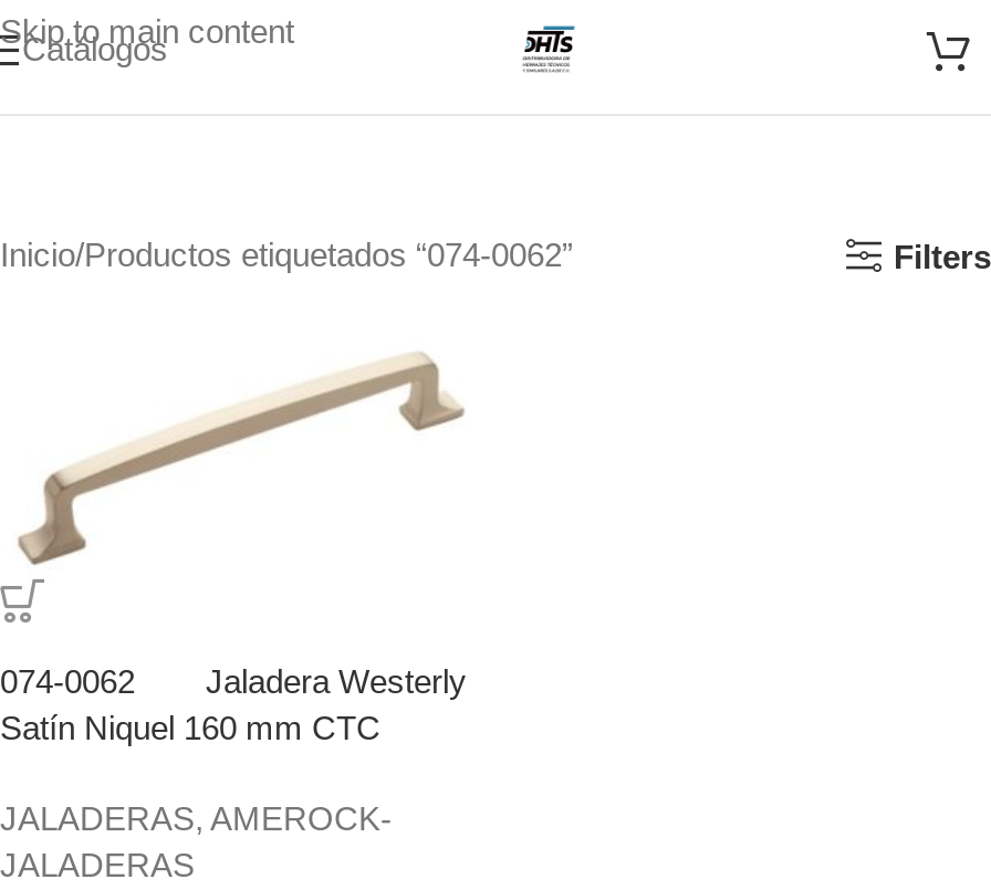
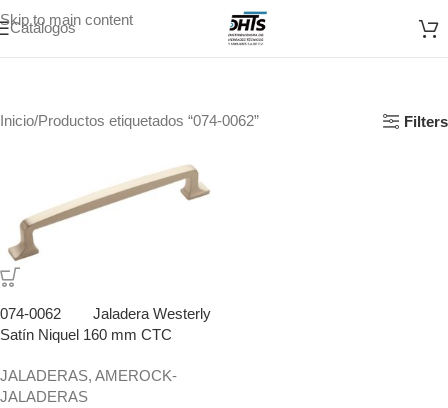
[504,12,591,87] [image] -> [227,10,268,46] [image]

